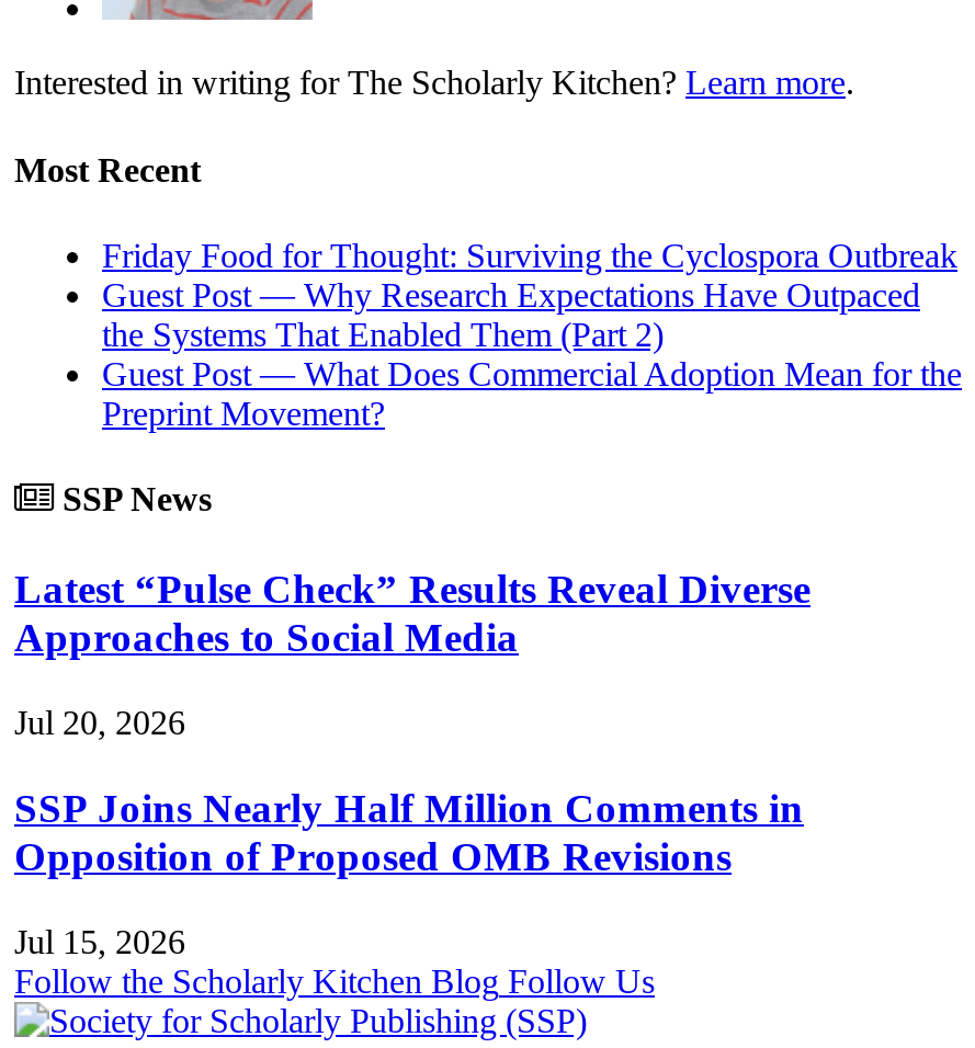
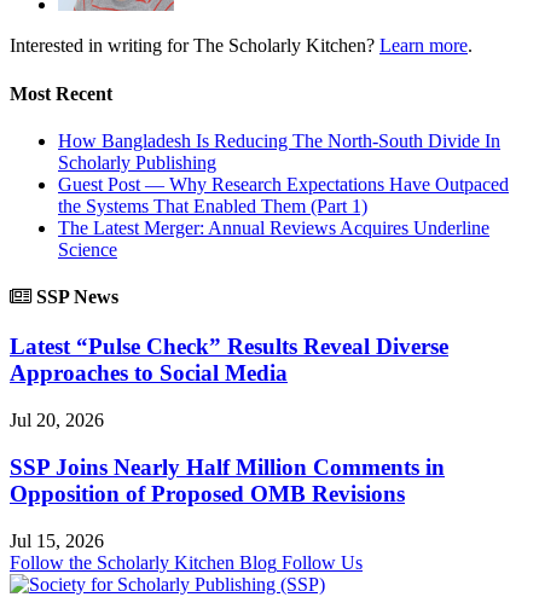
[102,237,957,274] Friday Food for Thought: Surviving the Cyclospora Outbreak -> [58,131,500,173] How Bangladesh Is Reducing The North-South Divide In | Scholarly Publishing
[102,316,962,432] the Systems That Enabled Them (Part 2) | Guest Post — What Does Commercial Adoption Mean for the | Preprint Movement? -> [58,196,489,260] the Systems That Enabled Them (Part 1) | The Latest Merger: Annual Reviews Acquires Underline | Science

